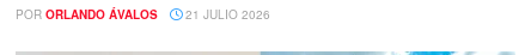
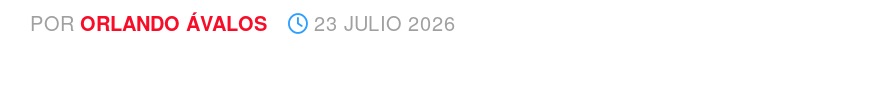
[16,6,270,23] POR ORLANDO ÁVALOS 21 JULIO 2026 -> [30,9,456,37] POR ORLANDO ÁVALOS 23 JULIO 2026

